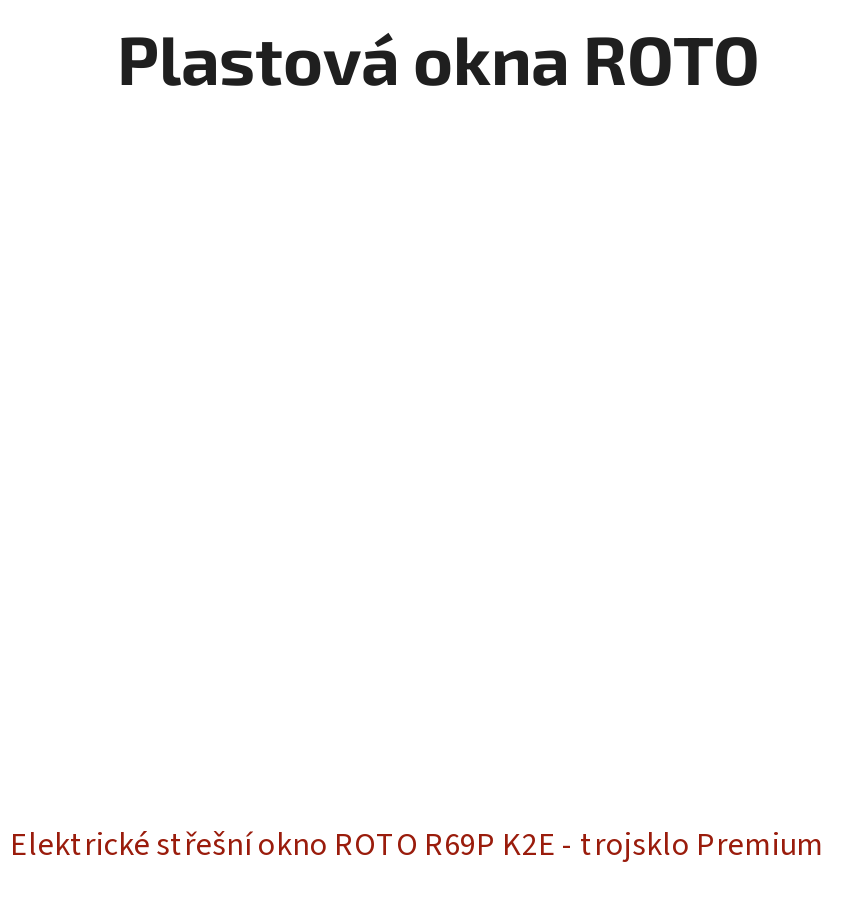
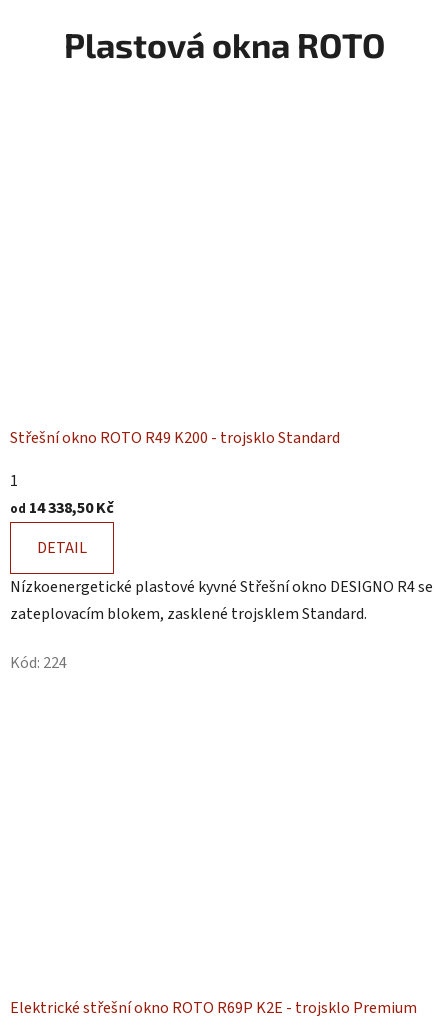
none -> [10,427,433,674] Střešní okno ROTO R49 K200 - trojsklo Standard | 1 | od 14 338,50 Kč | DETAIL | Nízkoenergetické plastové kyvné Střešní okno DESIGNO R4 se | zateplovacím blokem, zasklené trojsklem Standard. | Kód: 224

